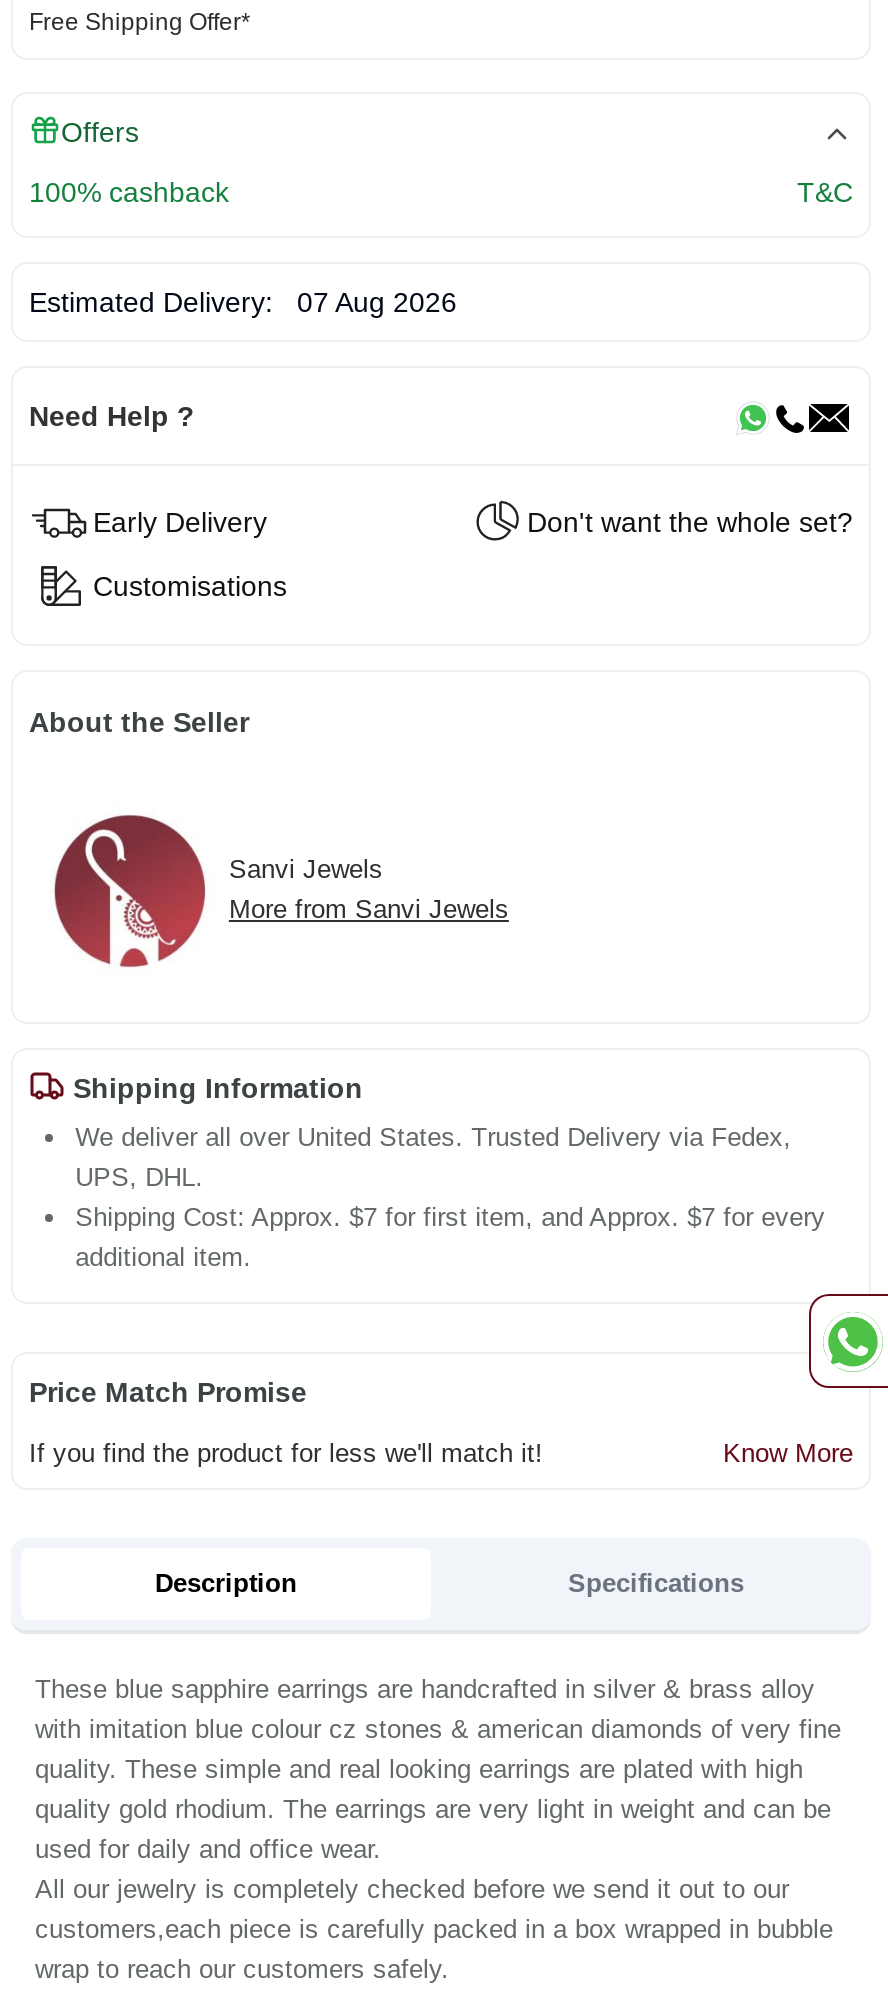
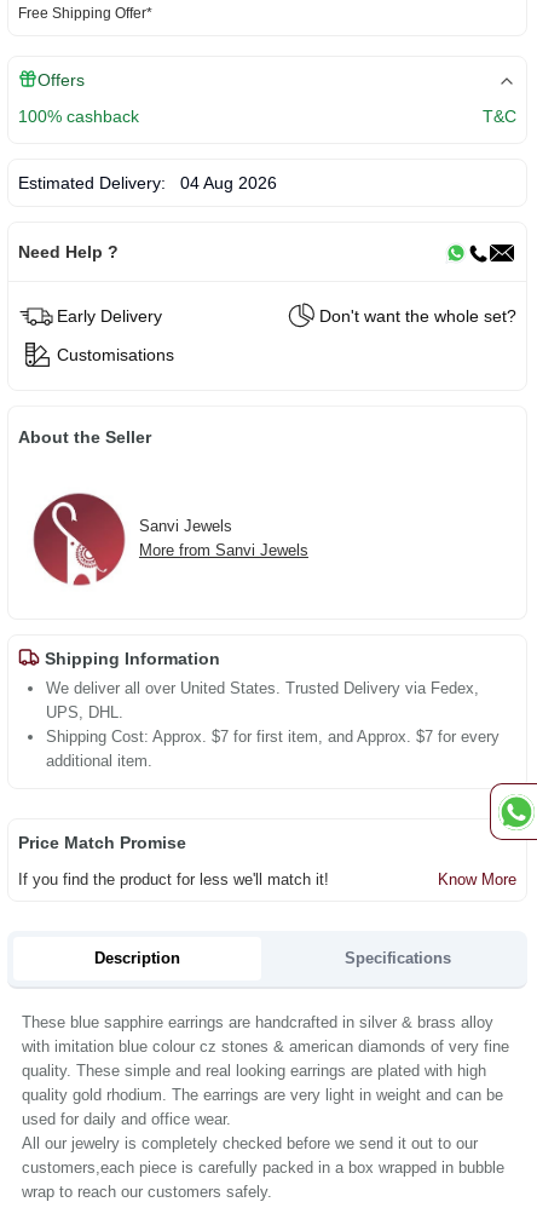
[29,286,457,318] Estimated Delivery: 07 Aug 2026 -> [18,173,277,192] Estimated Delivery: 04 Aug 2026

